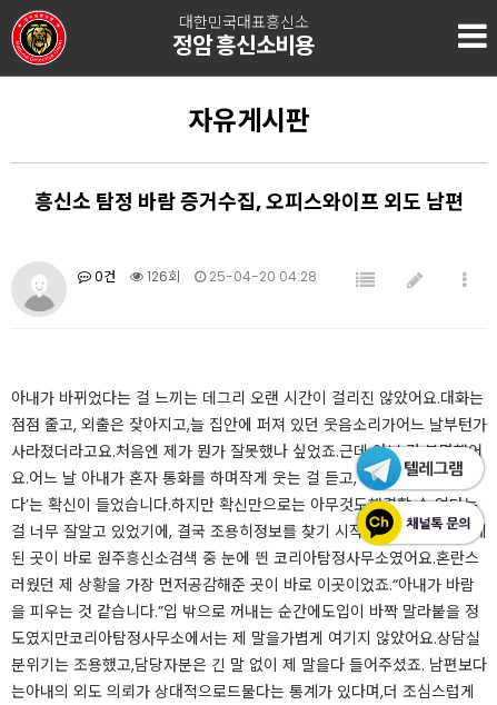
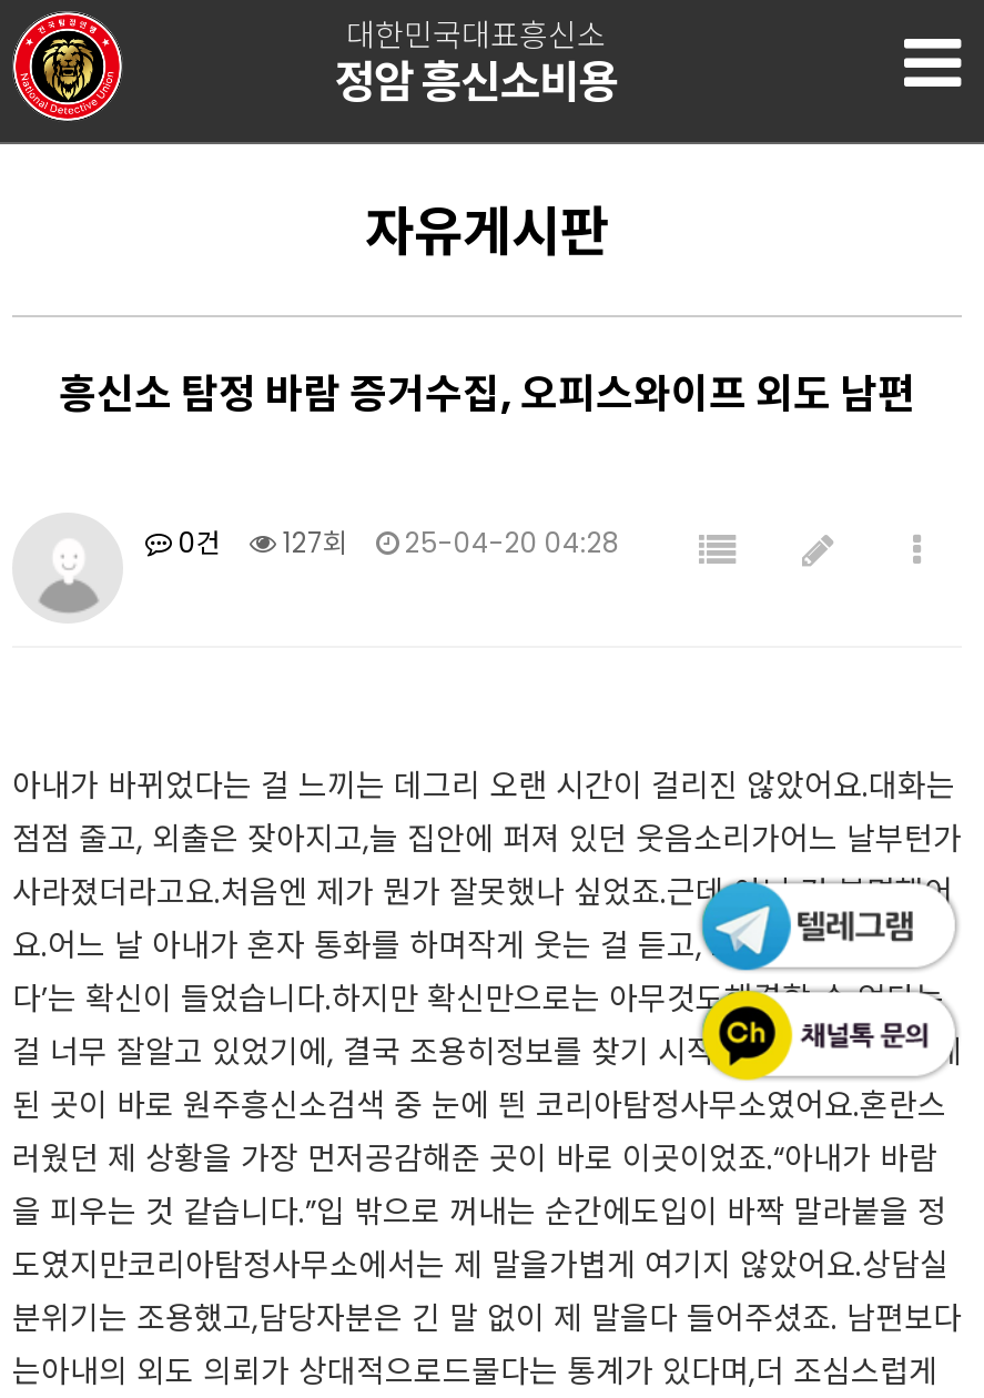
[91,267,317,286] 0건 126회 25-04-20 04:28 -> [172,524,620,561] 0건 127회 25-04-20 04:28

